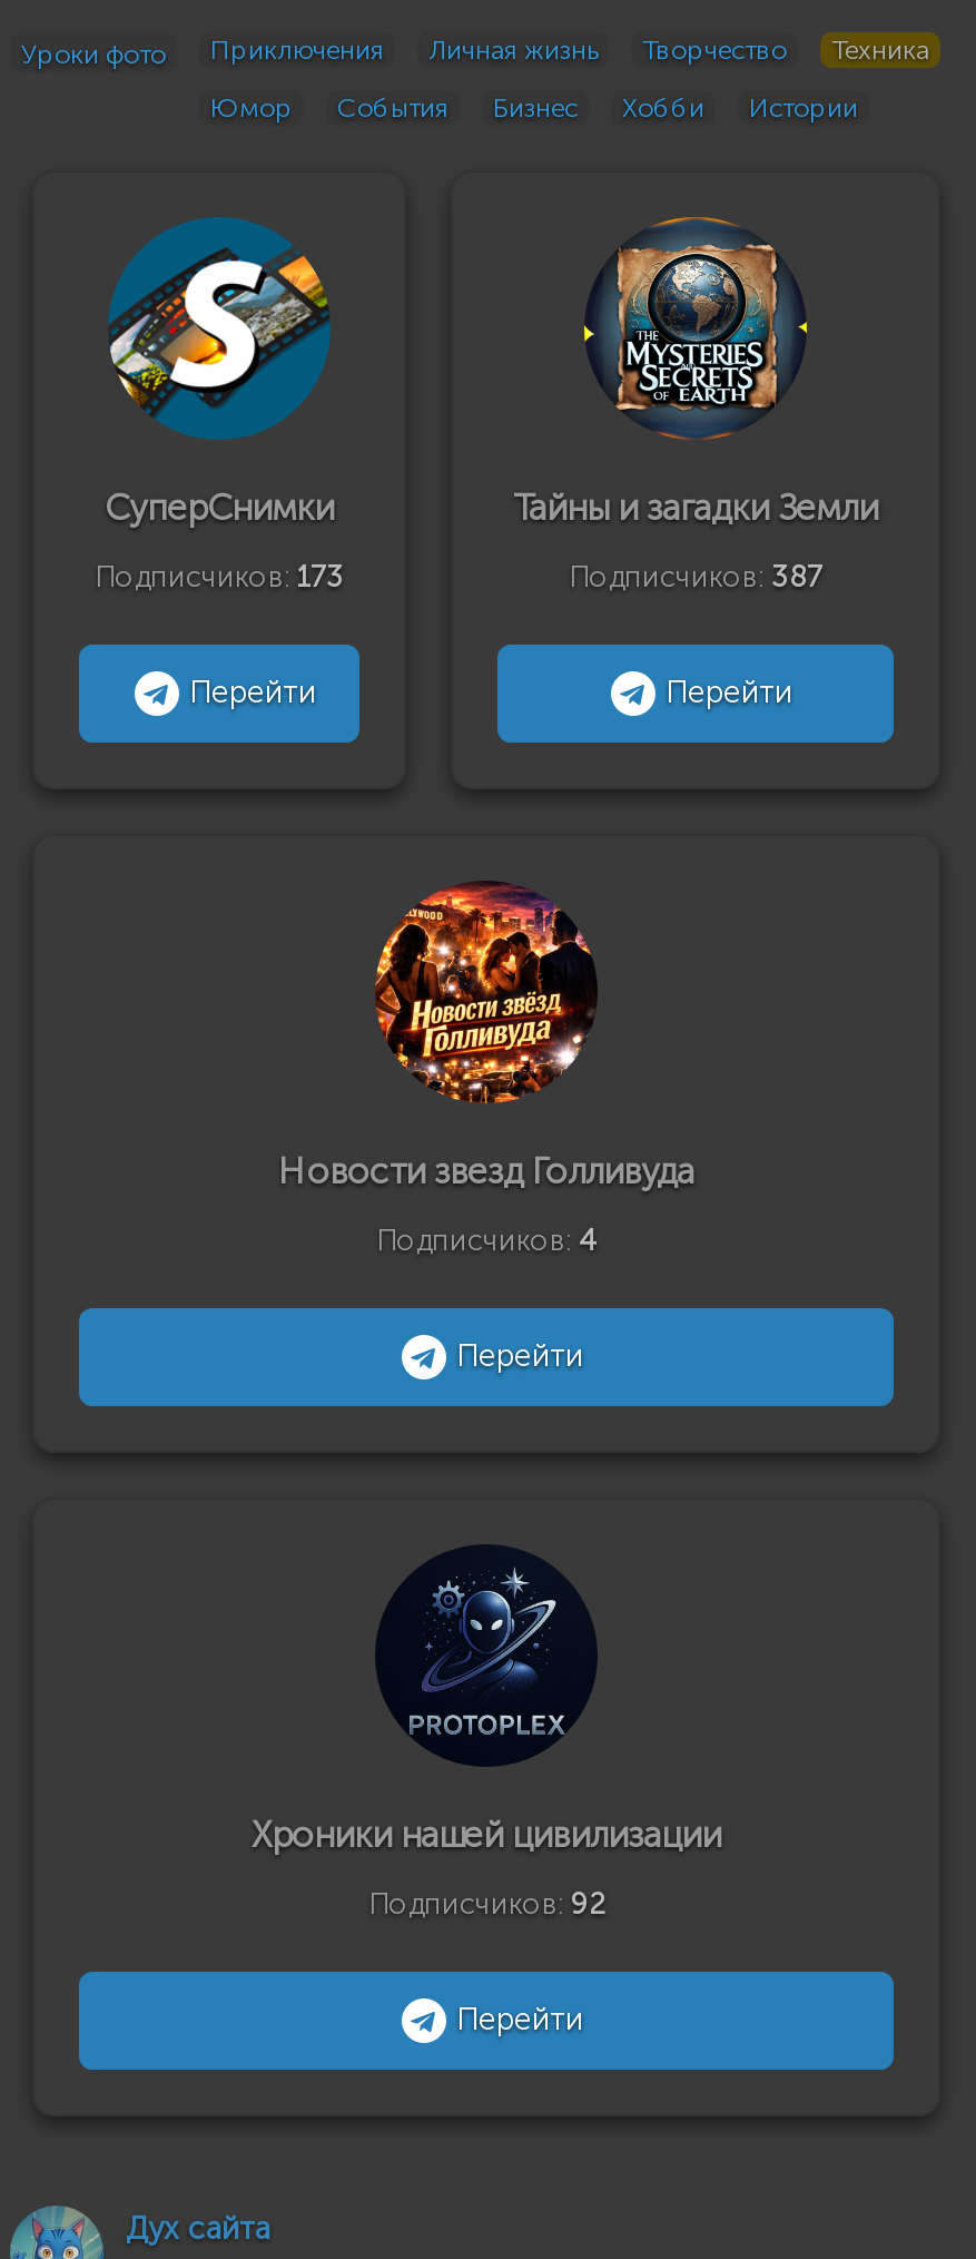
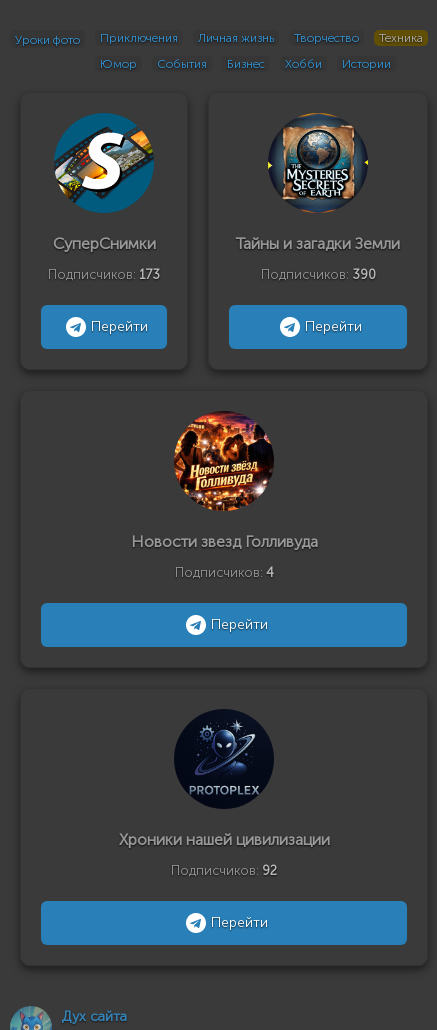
[569,560,822,593] Подписчиков: 387 -> [260,267,375,282] Подписчиков: 390

